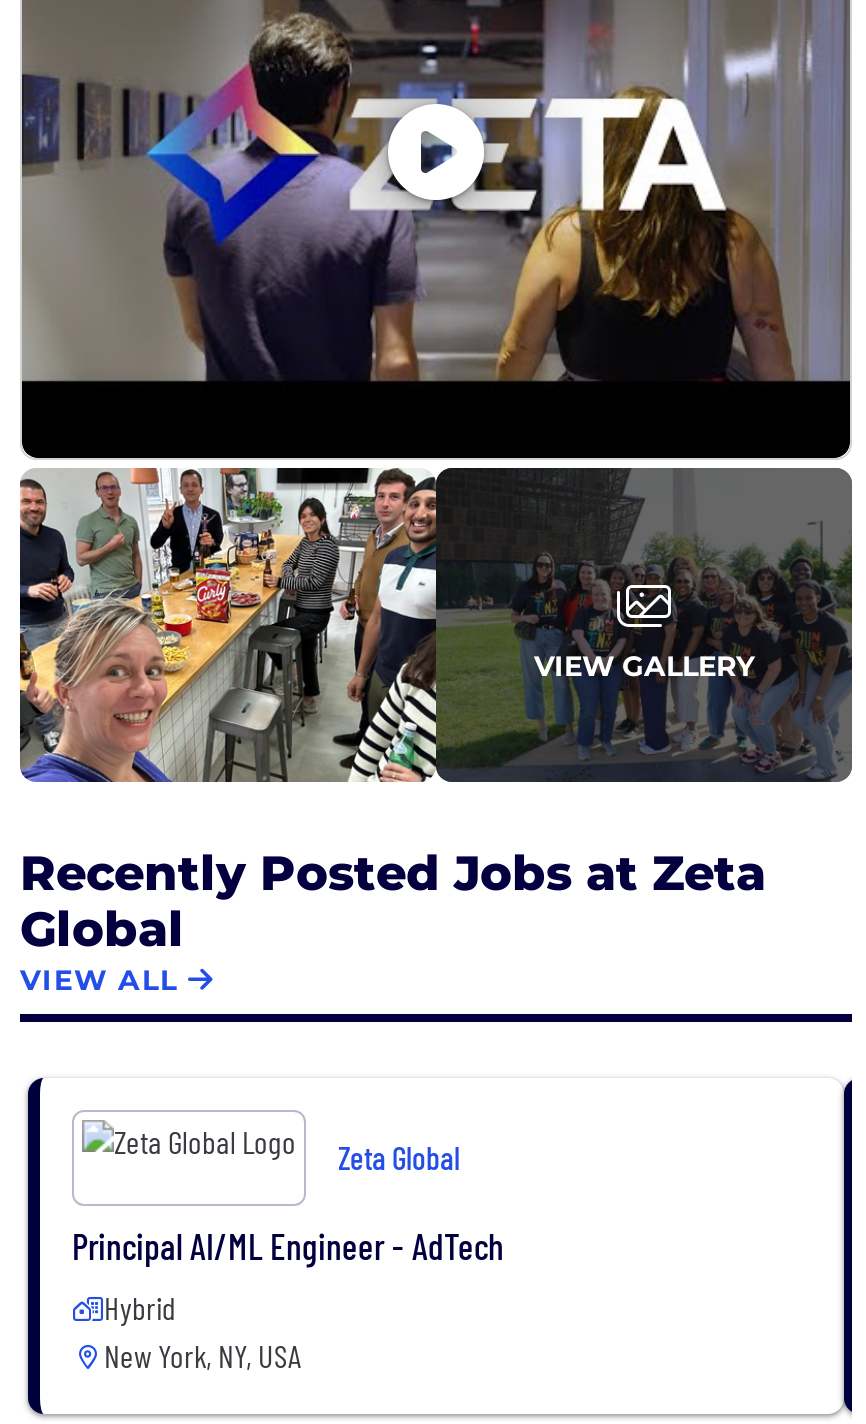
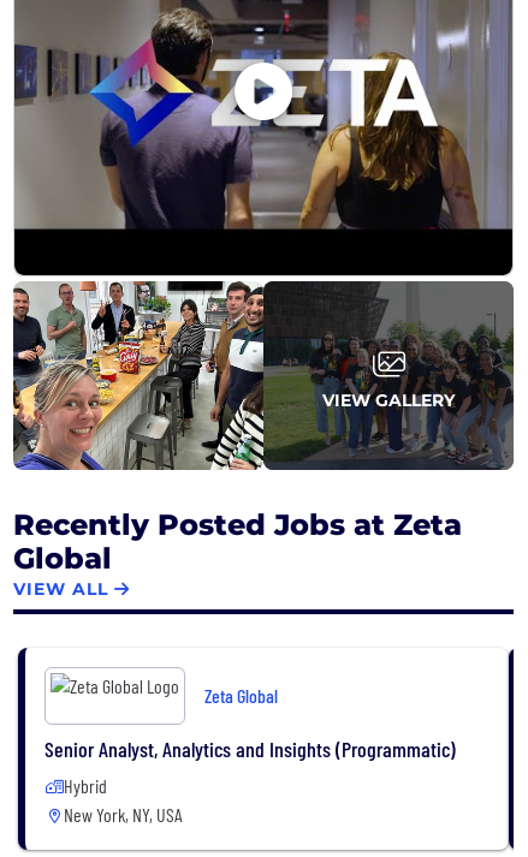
[72,1224,504,1268] Principal AI/ML Engineer - AdTech -> [45,735,456,762] Senior Analyst, Analytics and Insights (Programmatic)

